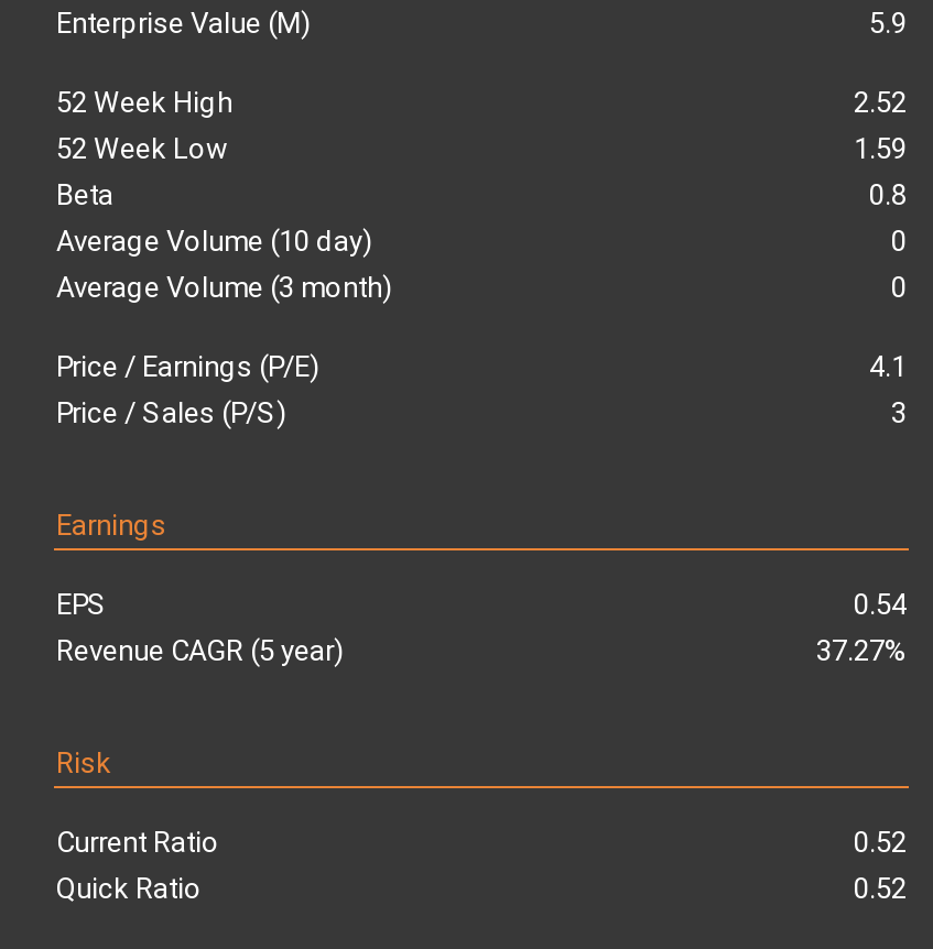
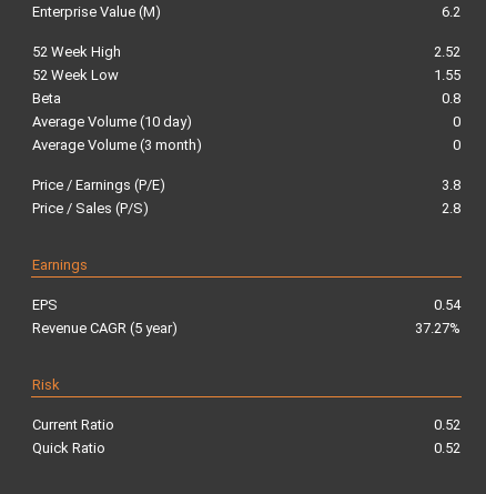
[869,7,907,41] 5.9 -> [442,4,460,20] 6.2
[854,133,907,166] 1.59 -> [434,67,460,84] 1.55
[869,351,907,384] 4.1 -> [442,177,460,194] 3.8
[891,397,907,430] 3 -> [442,200,460,217] 2.8

